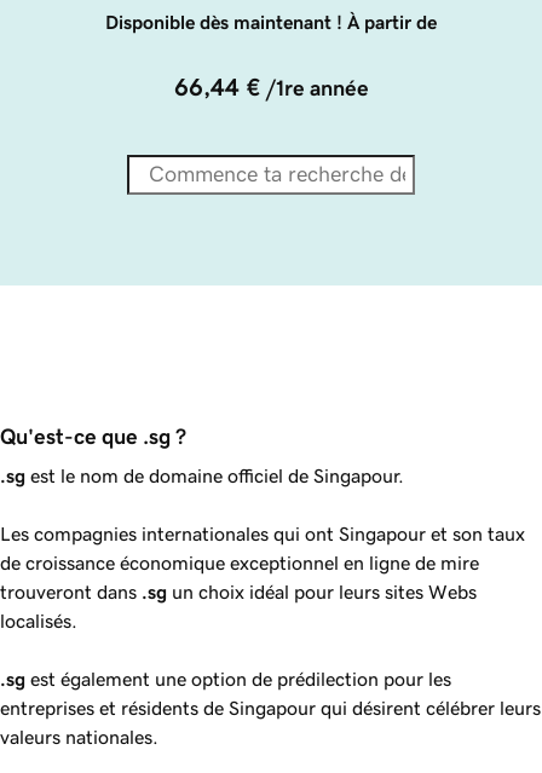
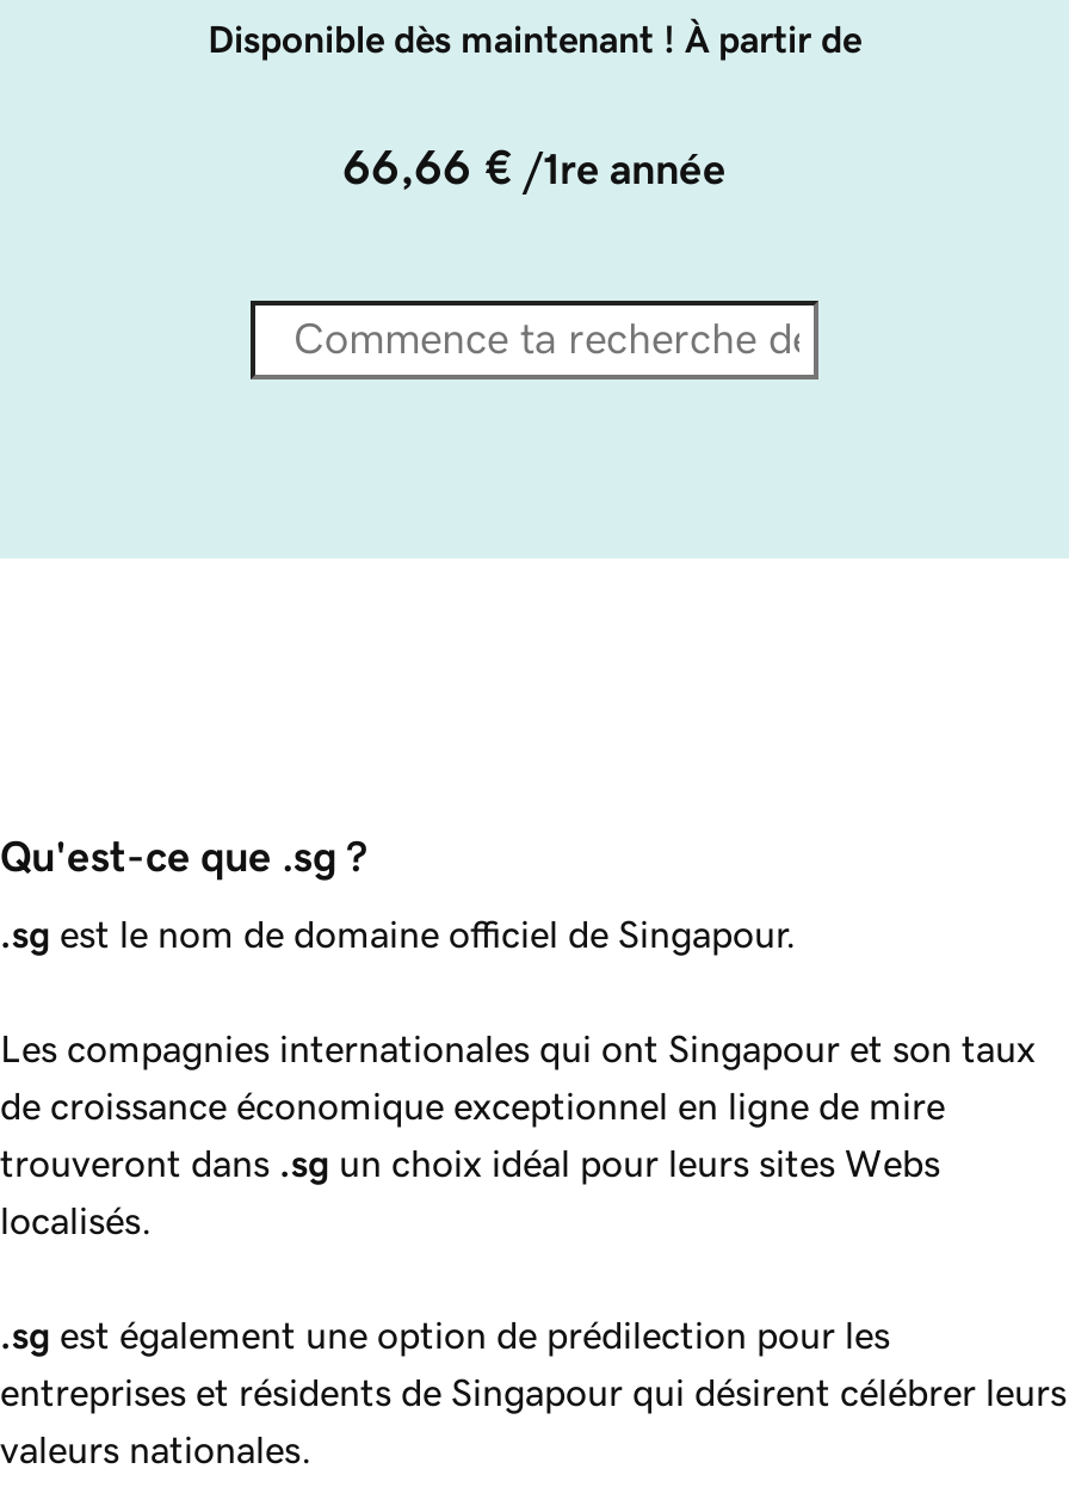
[174,75,368,99] 66,44 € /1re année -> [342,143,727,191] 66,66 € /1re année

